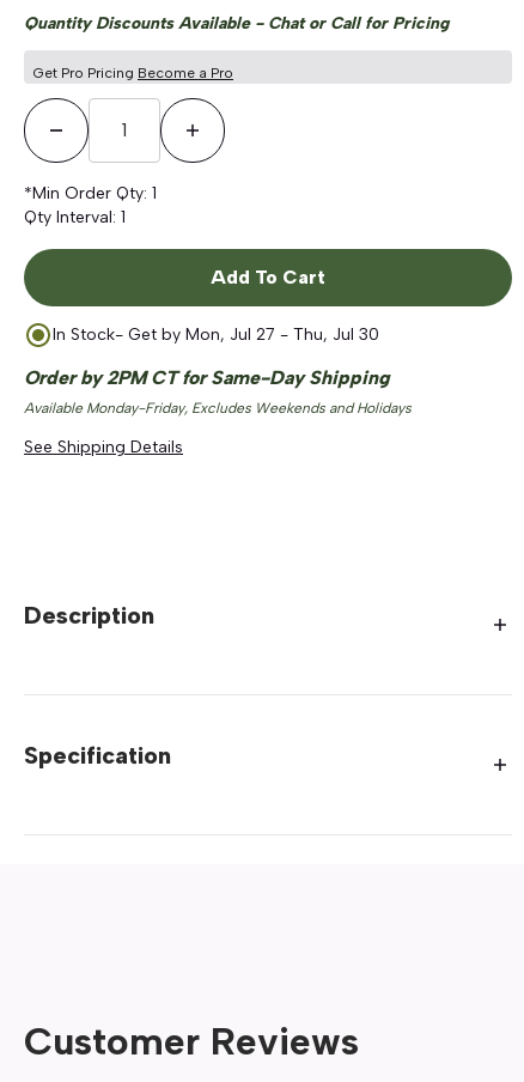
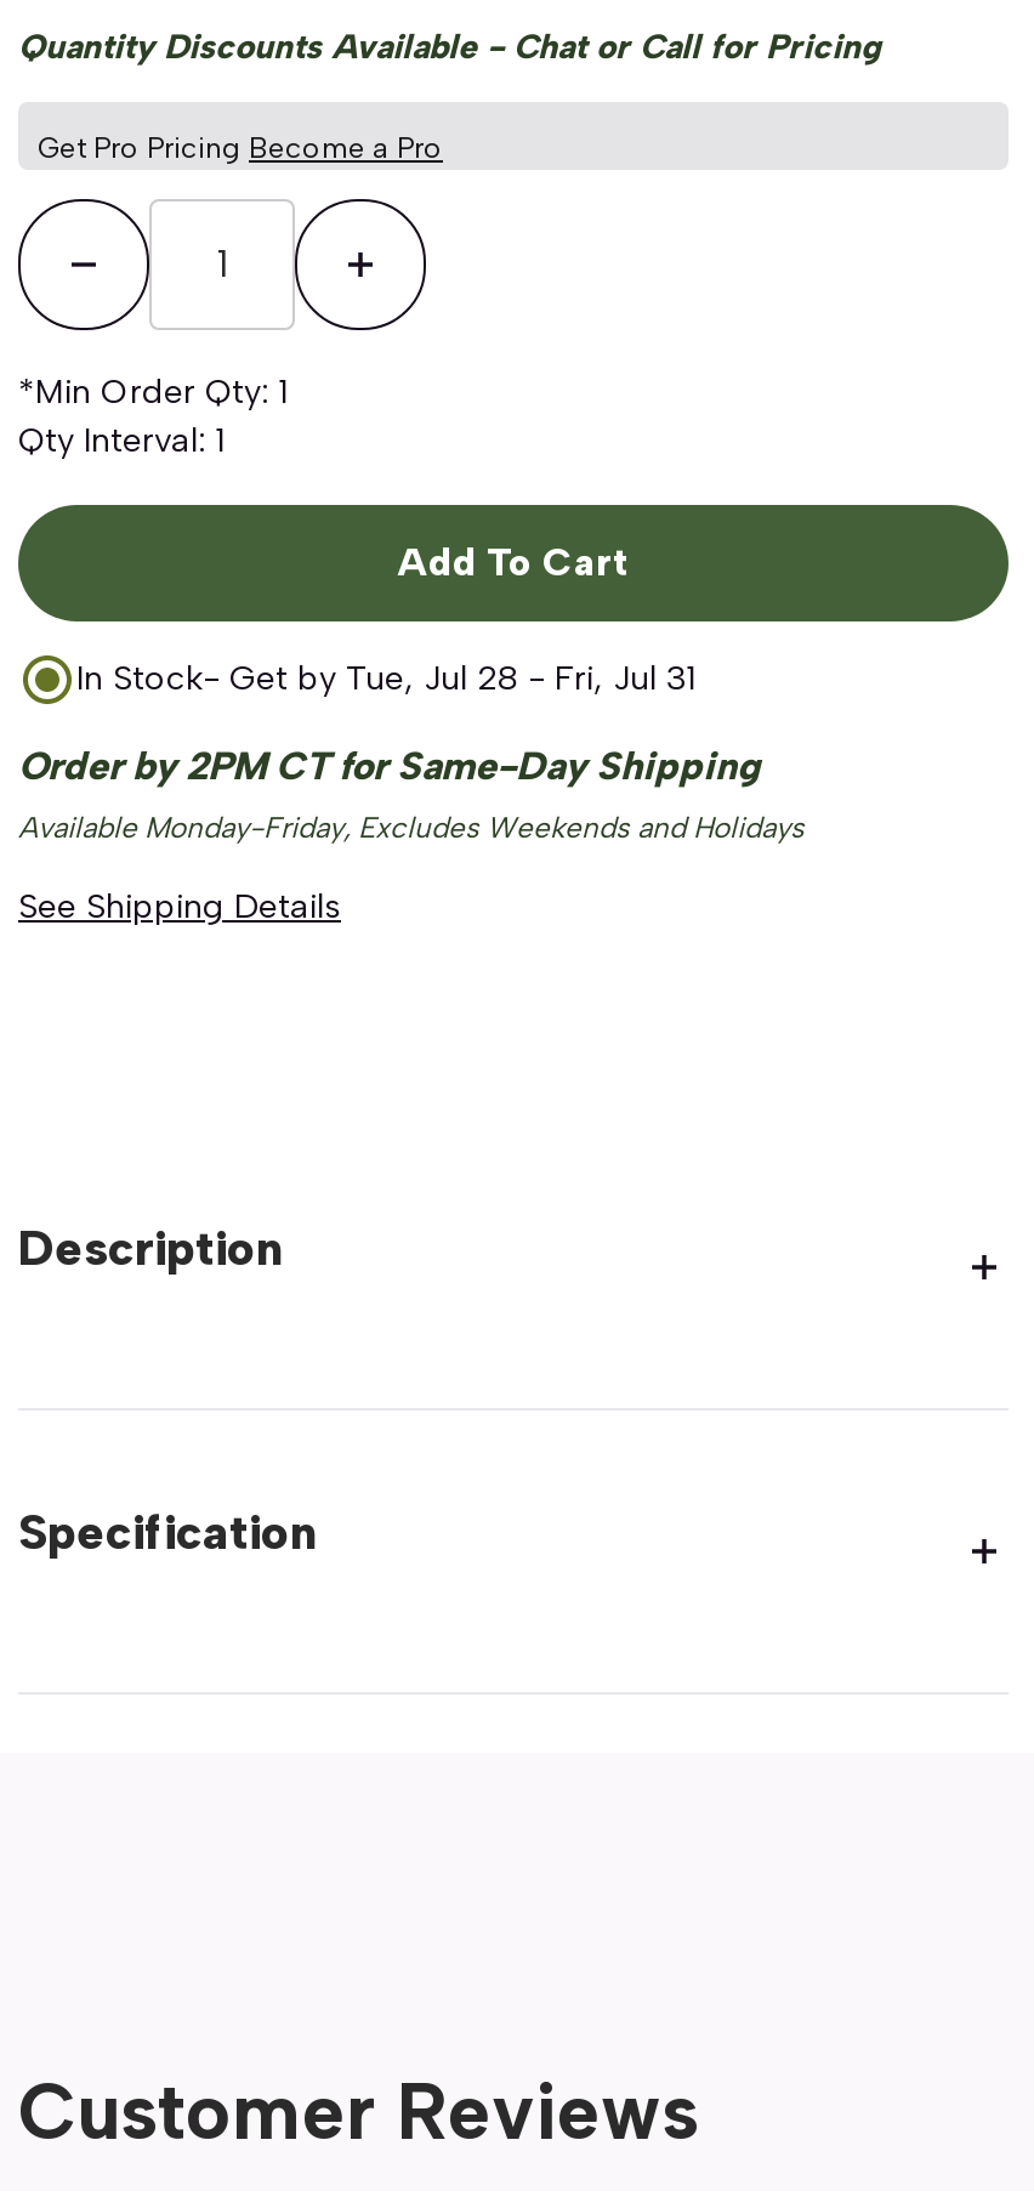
[53,324,379,345] In Stock- Get by Mon, Jul 27 - Thu, Jul 30 -> [76,658,695,699] In Stock- Get by Tue, Jul 28 - Fri, Jul 31

